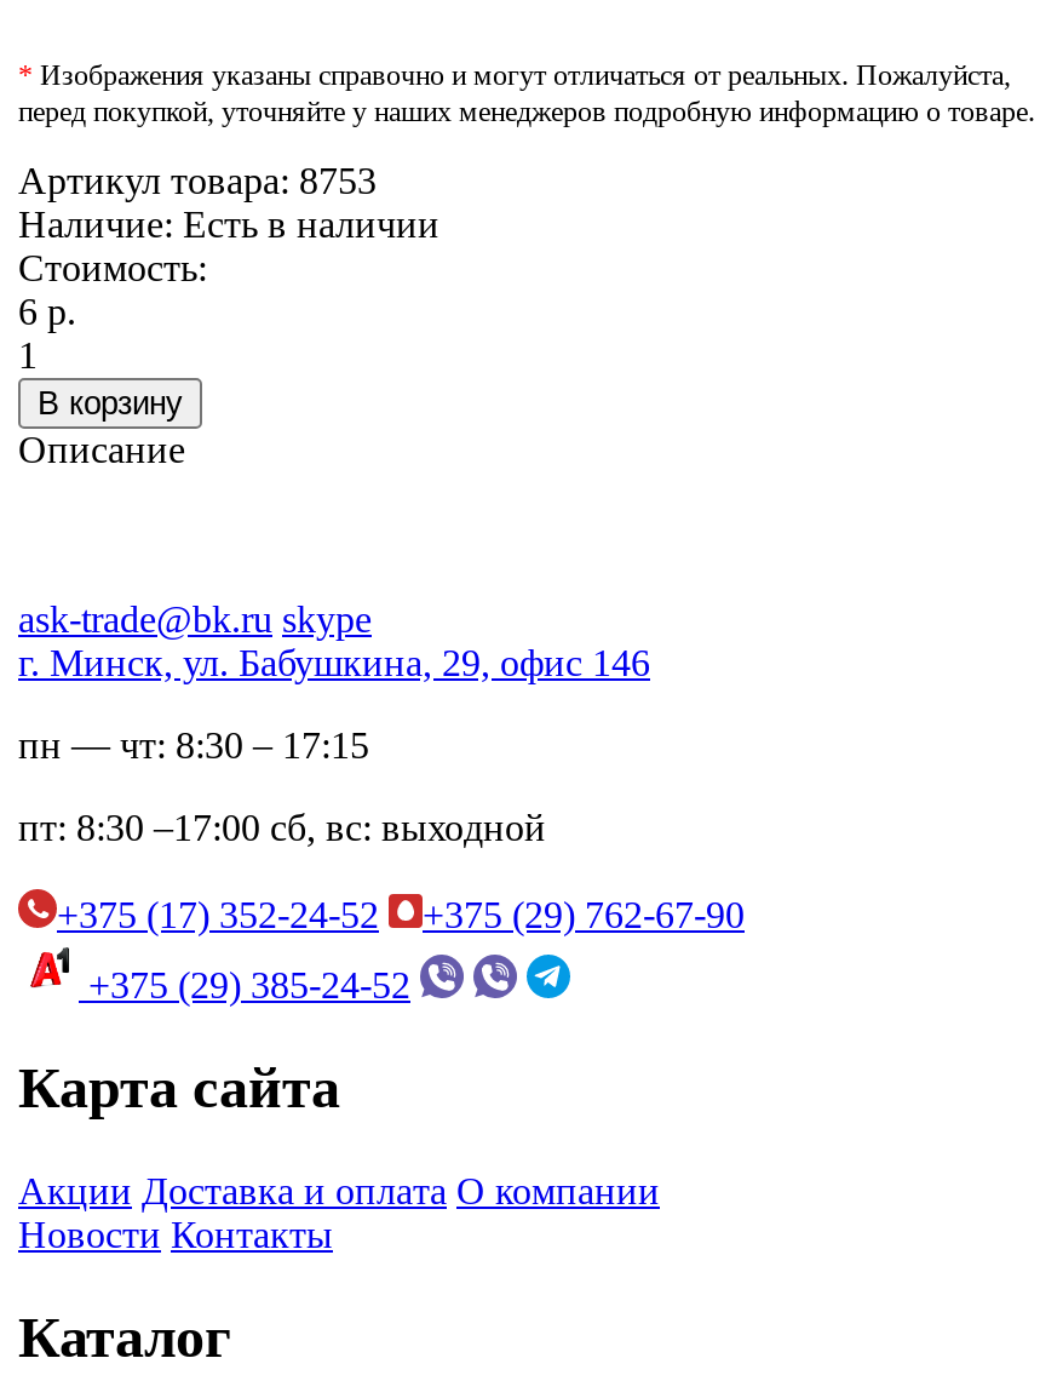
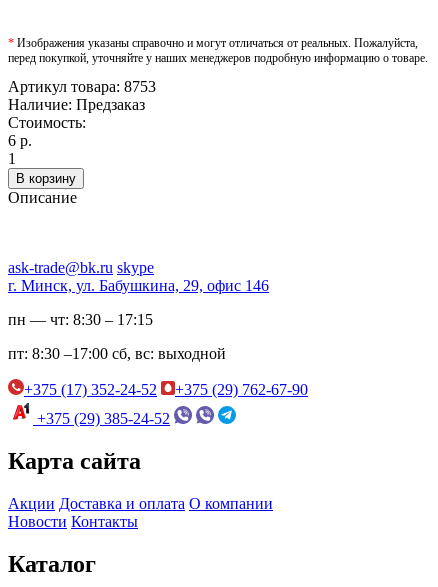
[18,204,439,245] Наличие: Есть в наличии -> [8,96,145,113] Наличие: Предзаказ

